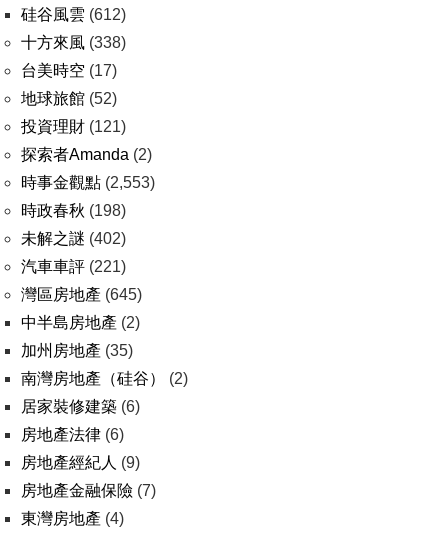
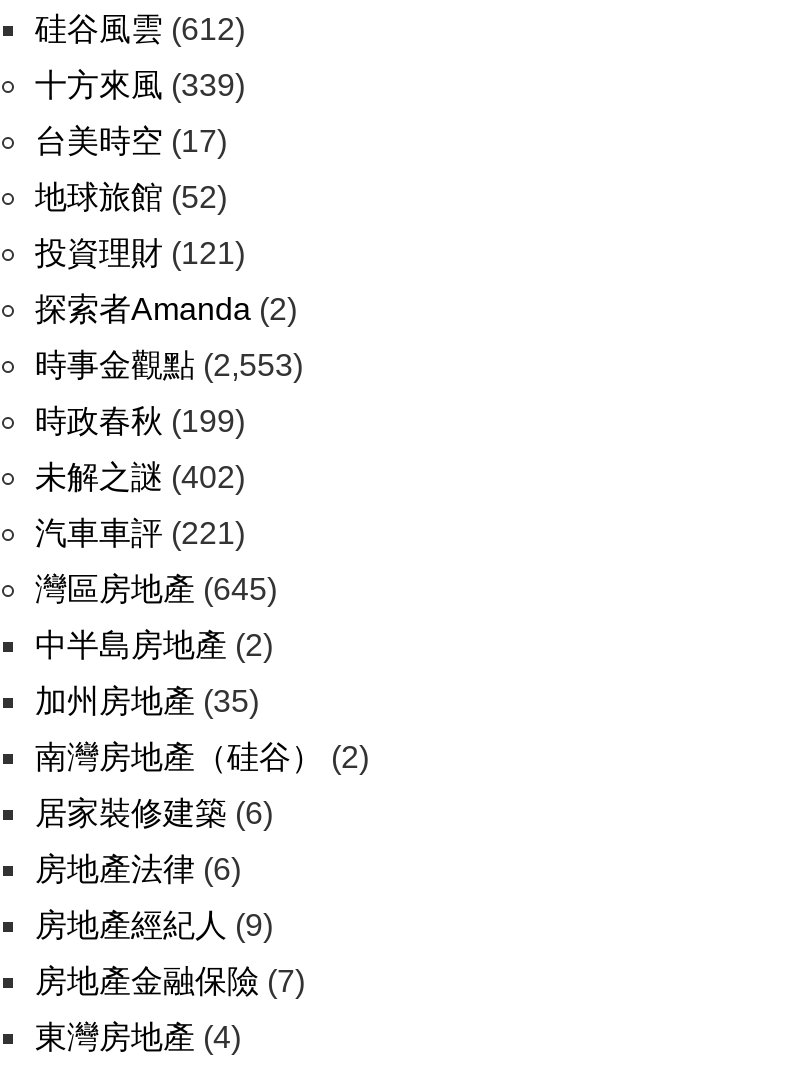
[21,34,126,51] 十方來風(338) -> [35,68,245,102] 十方來風(339)
[21,202,126,219] 時政春秋(198) -> [35,404,245,438] 時政春秋(199)

